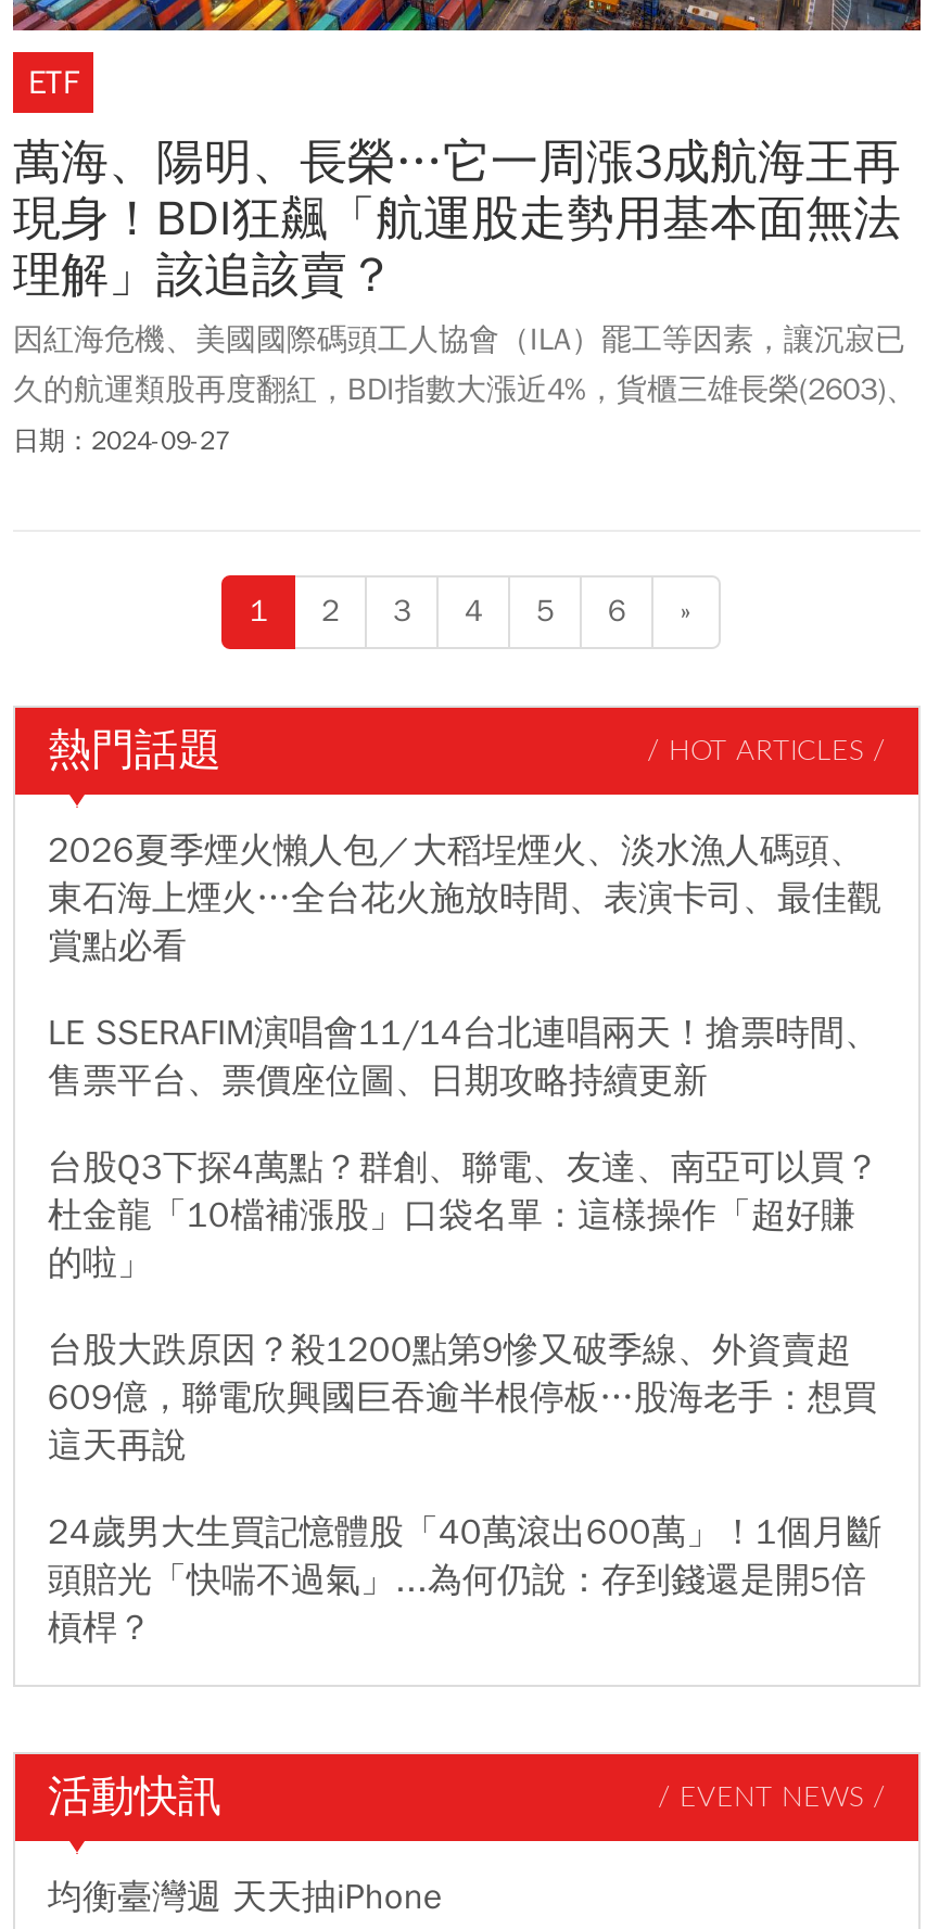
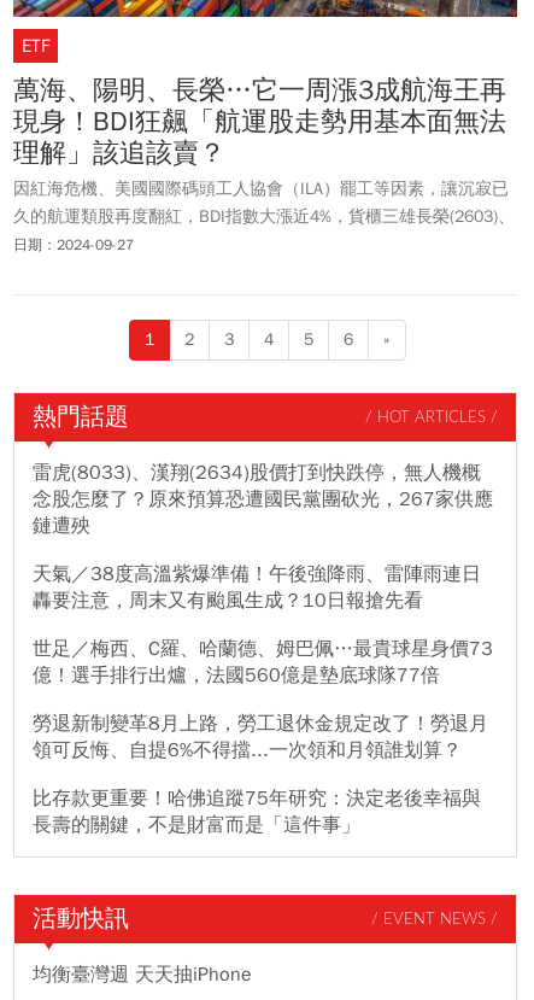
[48,830,881,969] 2026夏季煙火懶人包／大稻埕煙火、淡水漁人碼頭、 | 東石海上煙火…全台花火施放時間、表演卡司、最佳觀 | 賞點必看 -> [33,461,493,538] 雷虎(8033)、漢翔(2634)股價打到快跌停，無人機概 | 念股怎麼了？原來預算恐遭國民黨團砍光，267家供應 | 鏈遭殃
[48,1012,879,1103] LE SSERAFIM演唱會11/14台北連唱兩天！搶票時間、 | 售票平台、票價座位圖、日期攻略持續更新 -> [33,562,481,613] 天氣／38度高溫紫爆準備！午後強降雨、雷陣雨連日 | 轟要注意，周末又有颱風生成？10日報搶先看
[48,1147,879,1285] 台股Q3下探4萬點？群創、聯電、友達、南亞可以買？ | 杜金龍「10檔補漲股」口袋名單：這樣操作「超好賺 | 的啦」 -> [33,637,493,688] 世足／梅西、C羅、哈蘭德、姆巴佩…最貴球星身價73 | 億！選手排行出爐，法國560億是墊底球隊77倍
[48,1329,877,1468] 台股大跌原因？殺1200點第9慘又破季線、外資賣超 | 609億，聯電欣興國巨吞逾半根停板…股海老手：想買 | 這天再說 -> [33,712,488,762] 勞退新制變革8月上路，勞工退休金規定改了！勞退月 | 領可反悔、自提6%不得擋...一次領和月領誰划算？
[48,1511,881,1650] 24歲男大生買記憶體股「40萬滾出600萬」！1個月斷 | 頭賠光「快喘不過氣」...為何仍說：存到錢還是開5倍 | 槓桿？ -> [33,787,481,837] 比存款更重要！哈佛追蹤75年研究：決定老後幸福與 | 長壽的關鍵，不是財富而是「這件事」

